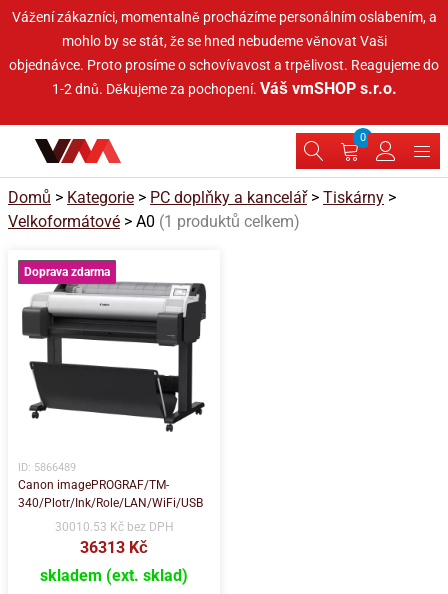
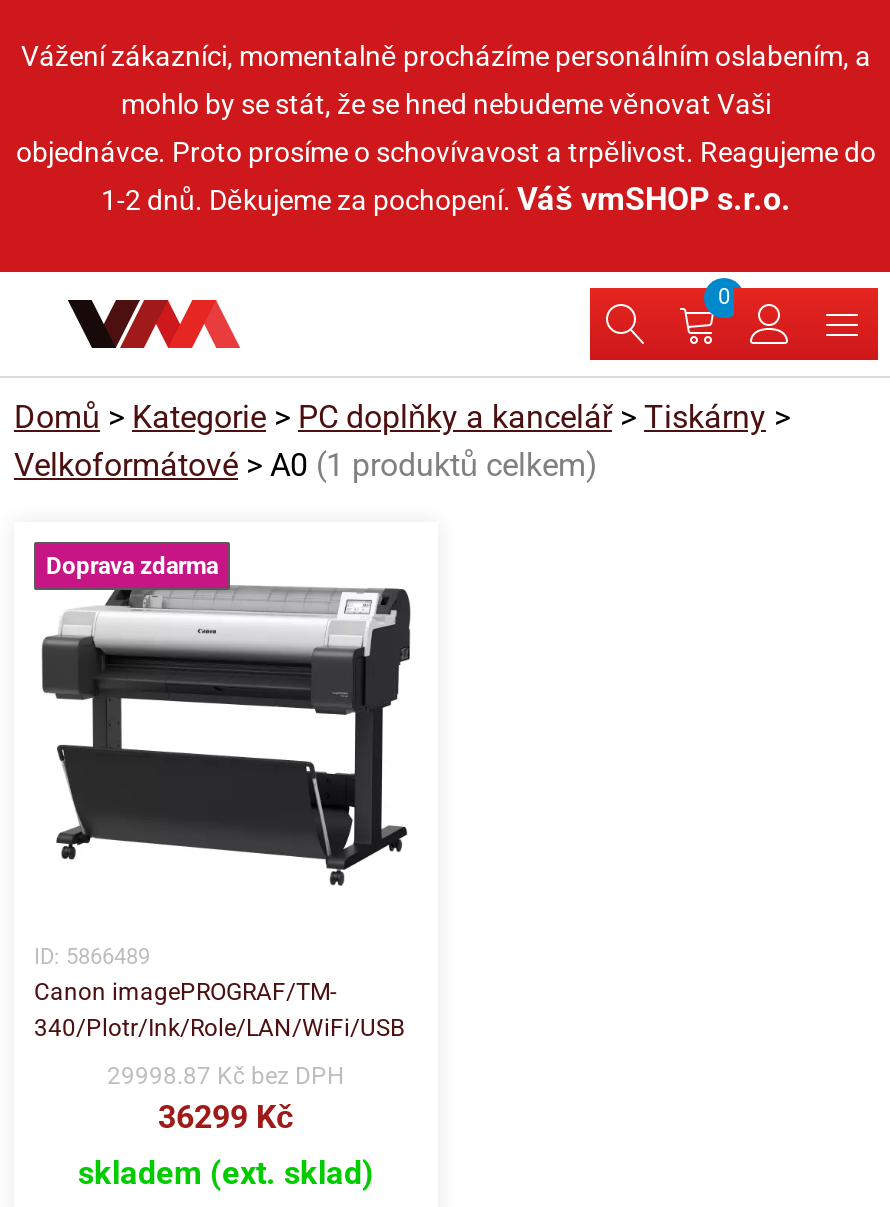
[54,520,173,534] 30010.53 Kč bez DPH -> [107,1062,345,1090] 29998.87 Kč bez DPH
[80,538,148,557] 36313 Kč -> [158,1098,294,1136] 36299 Kč

